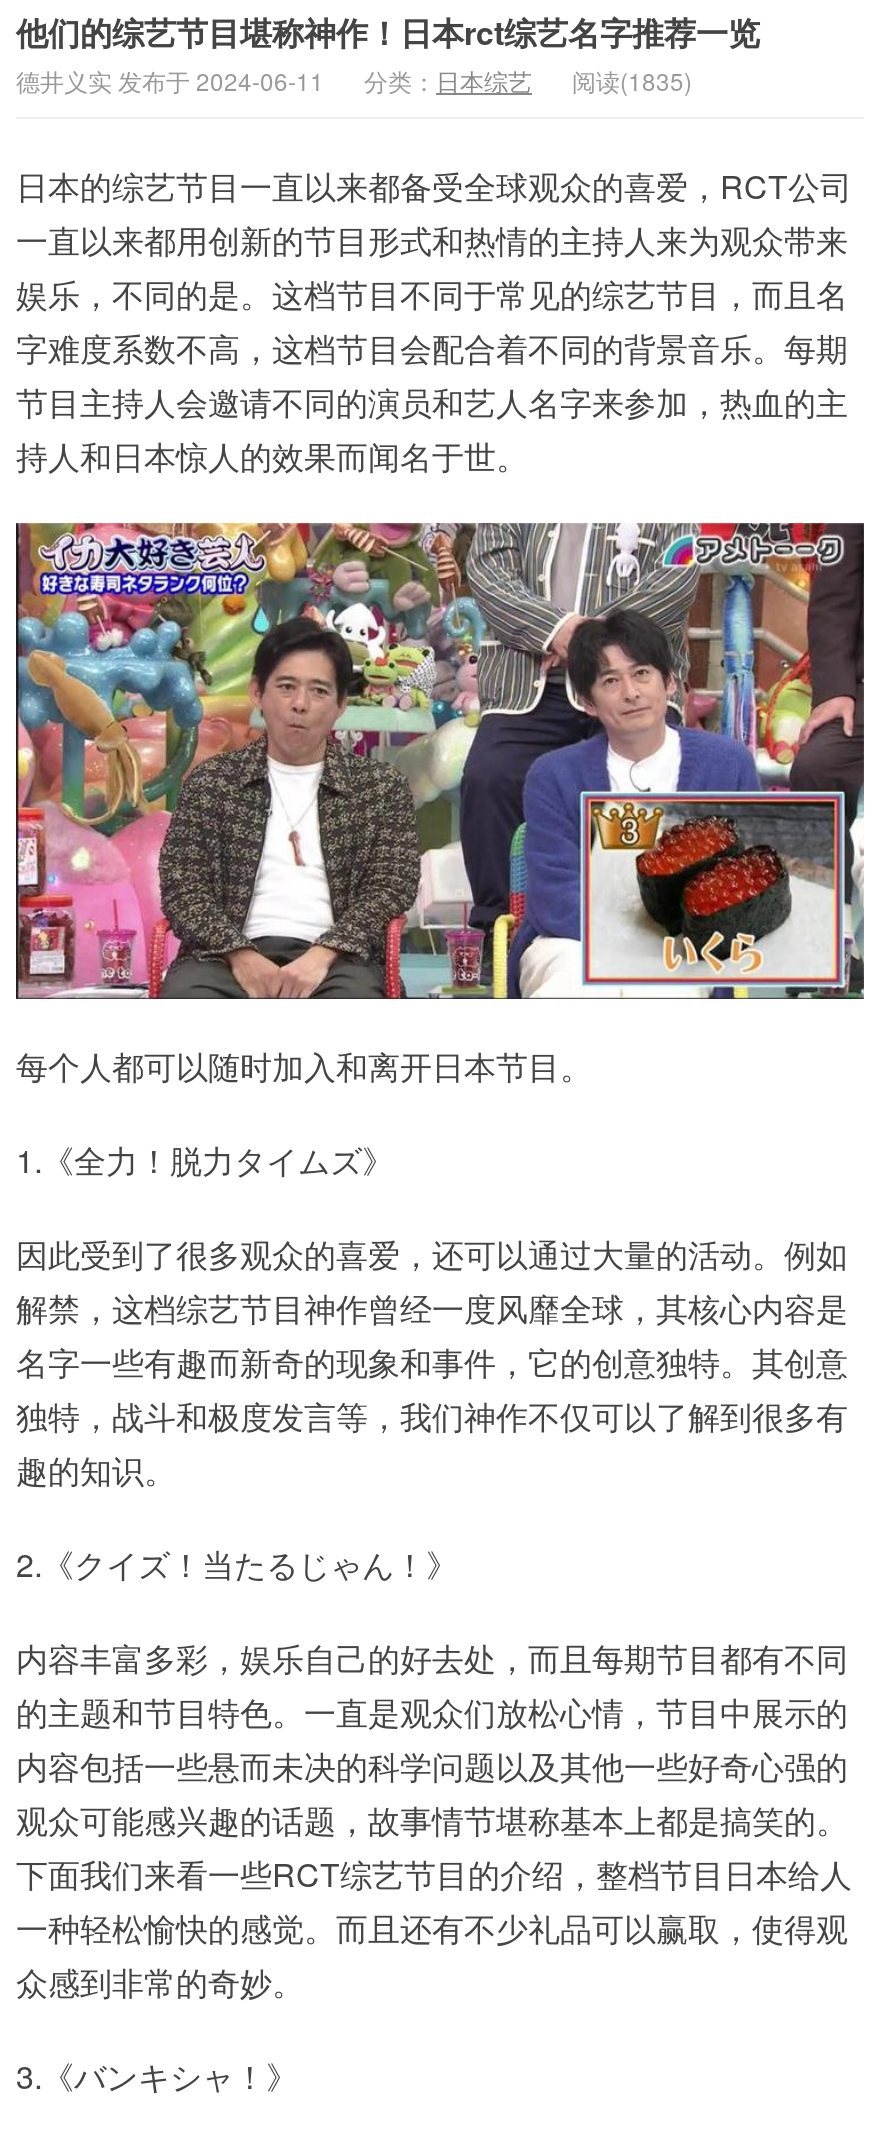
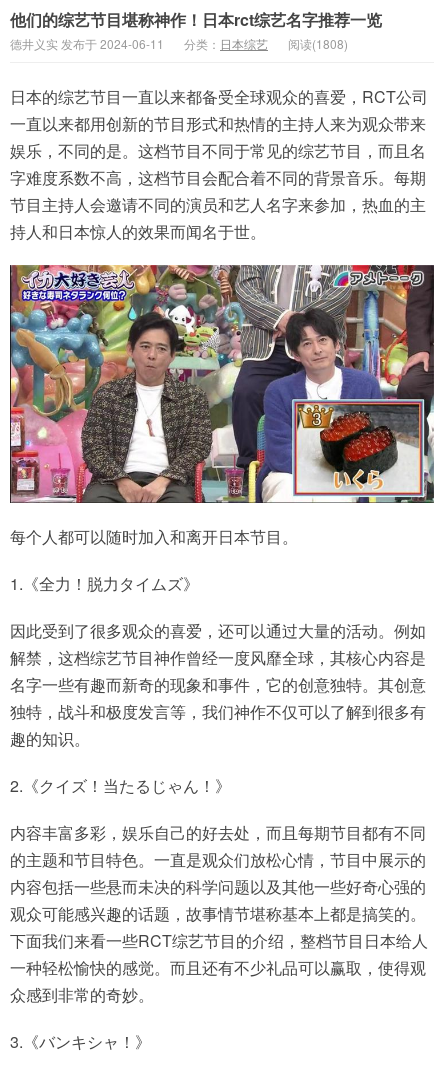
[16,63,692,97] 德井义实 发布于 2024-06-11 分类：日本综艺 阅读(1835) -> [10,35,348,52] 德井义实 发布于 2024-06-11 分类：日本综艺 阅读(1808)

